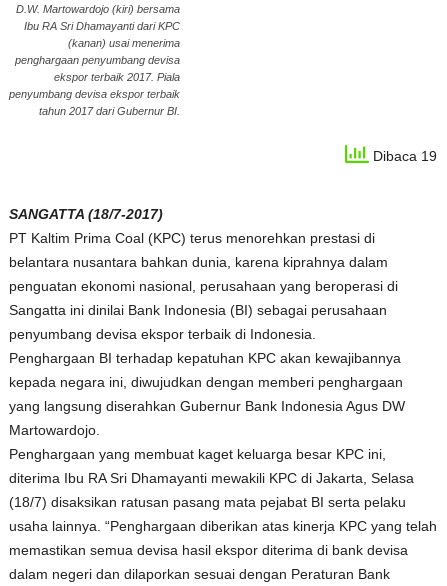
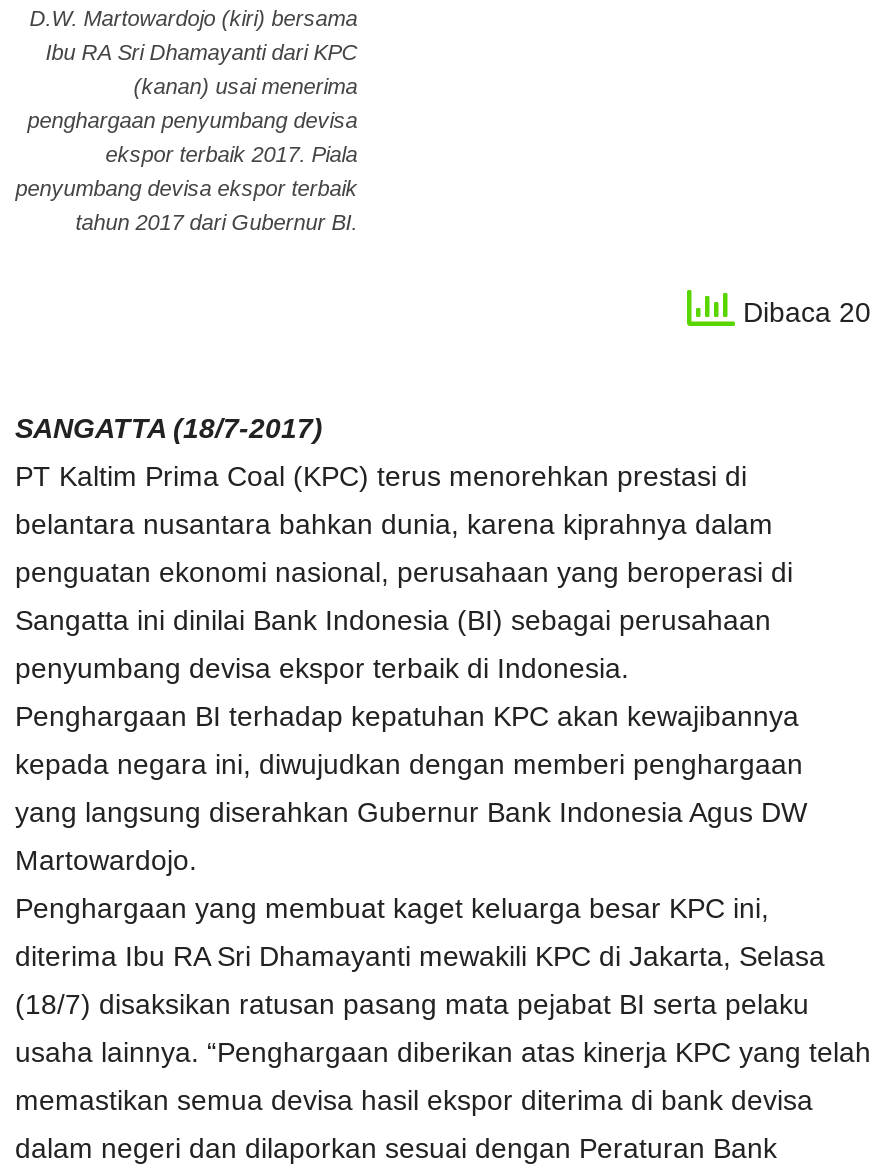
[369,148,437,164] Dibaca 19 -> [735,296,871,328] Dibaca 20

